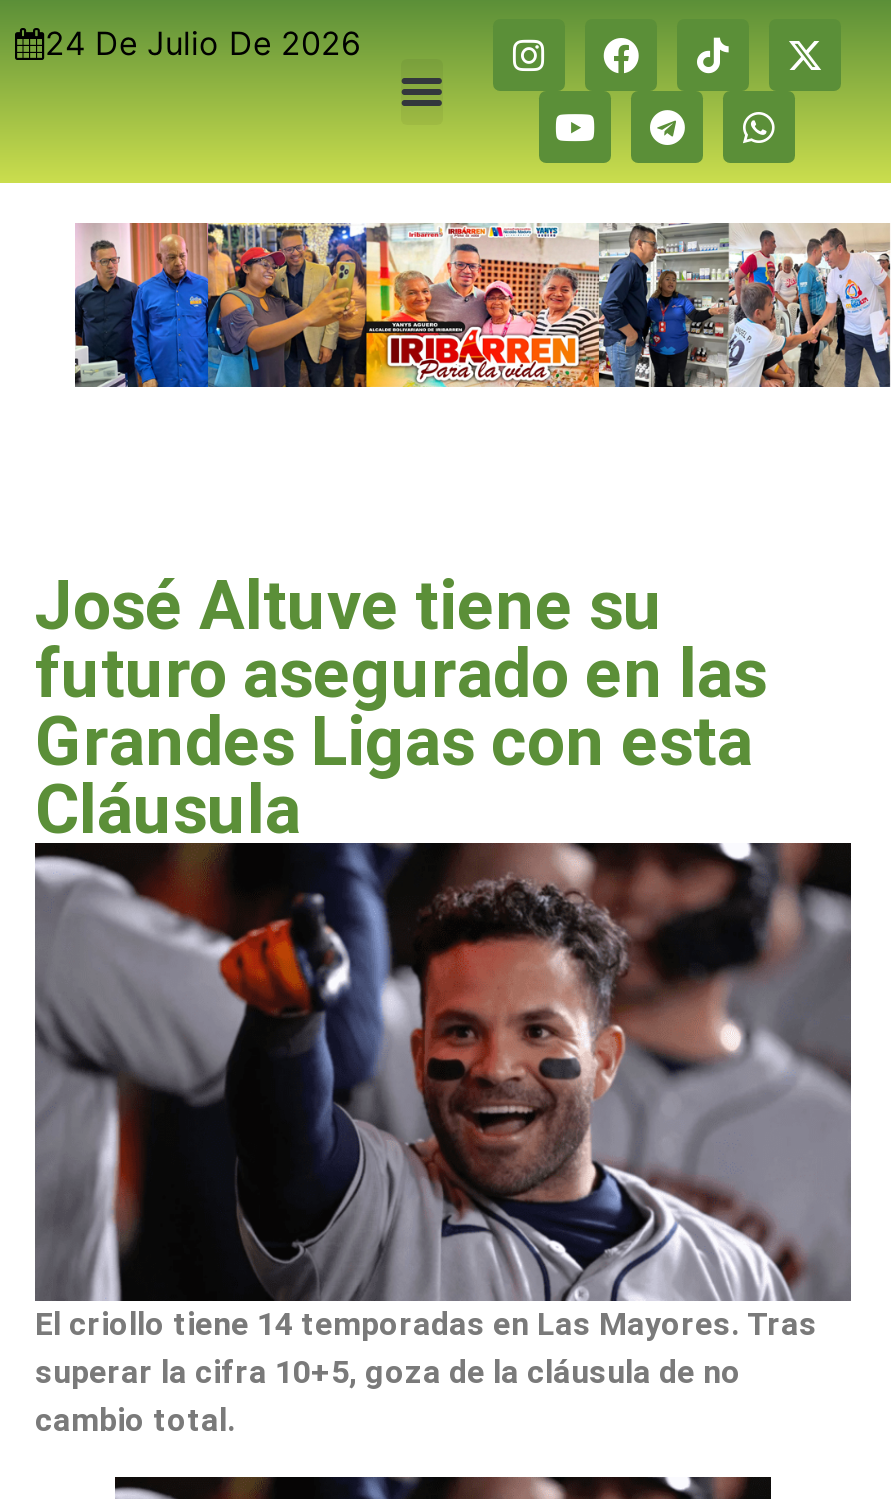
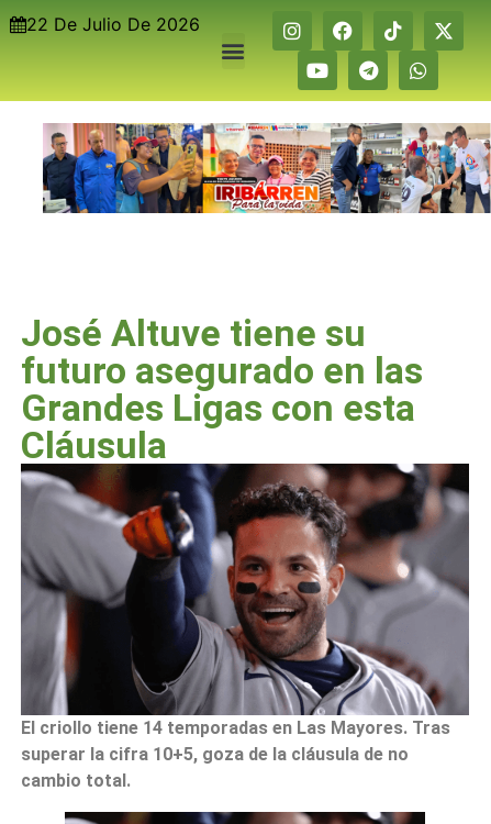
[45,23,361,63] 24 De Julio De 2026 -> [26,13,200,35] 22 De Julio De 2026

